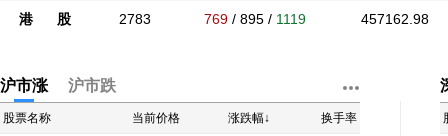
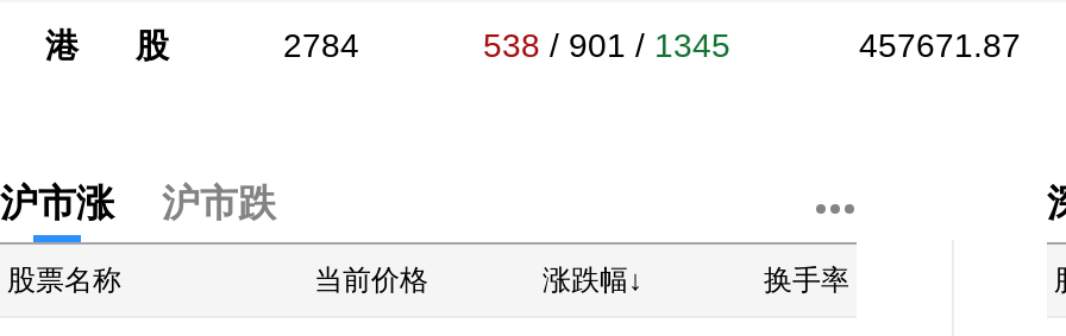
[119,11,151,27] 2783 -> [283,26,359,64] 2784
[204,11,306,27] 769 / 895 / 1119 -> [483,26,730,64] 538 / 901 / 1345
[361,11,429,27] 457162.98 -> [859,26,1021,64] 457671.87

